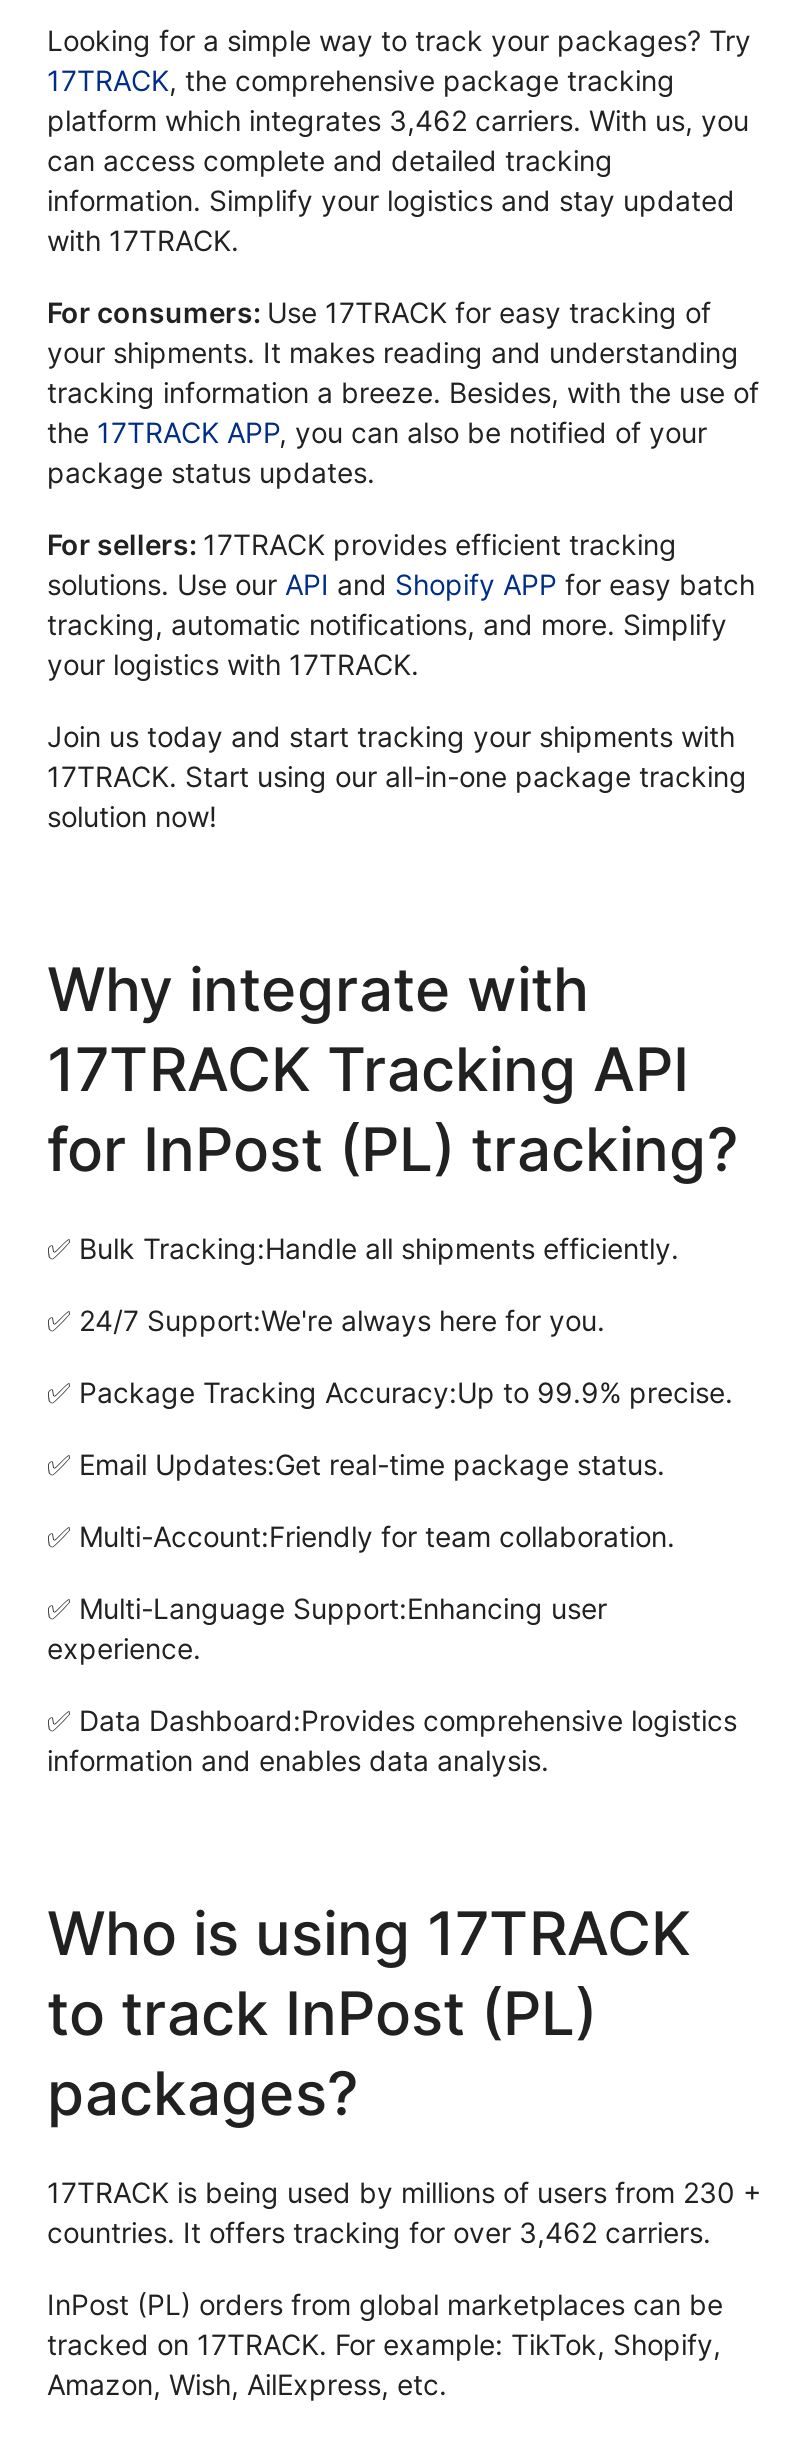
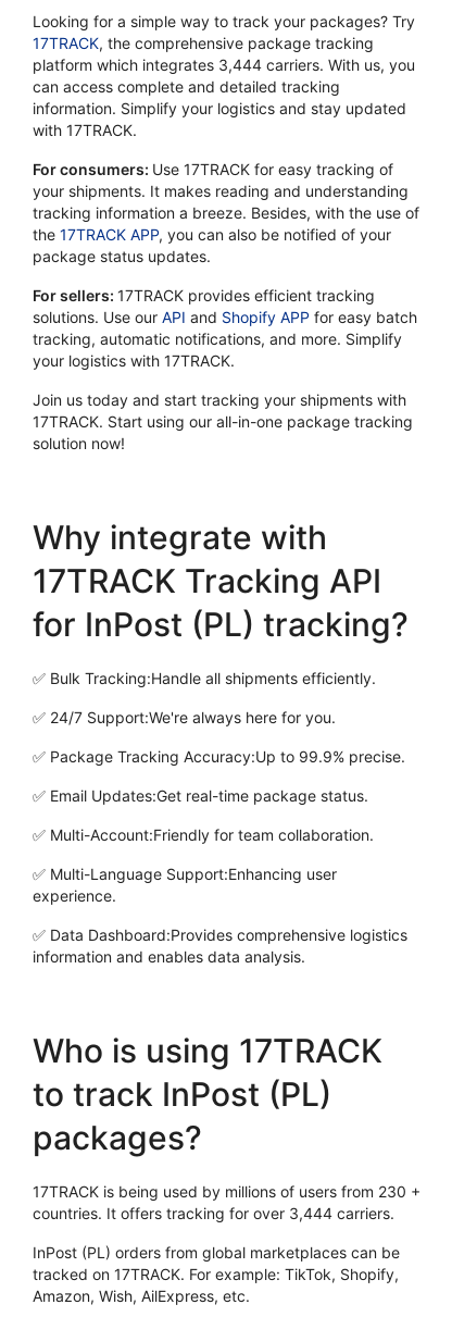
[47,104,749,138] platform which integrates 3,462 carriers. With us, you -> [33,56,415,74] platform which integrates 3,444 carriers. With us, you
[47,2216,711,2250] countries. It offers tracking for over 3,462 carriers. -> [33,1204,394,1223] countries. It offers tracking for over 3,444 carriers.

